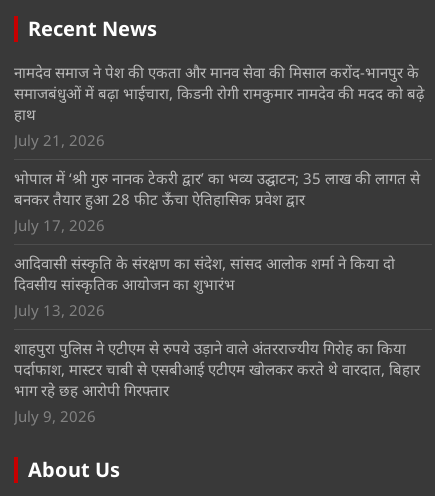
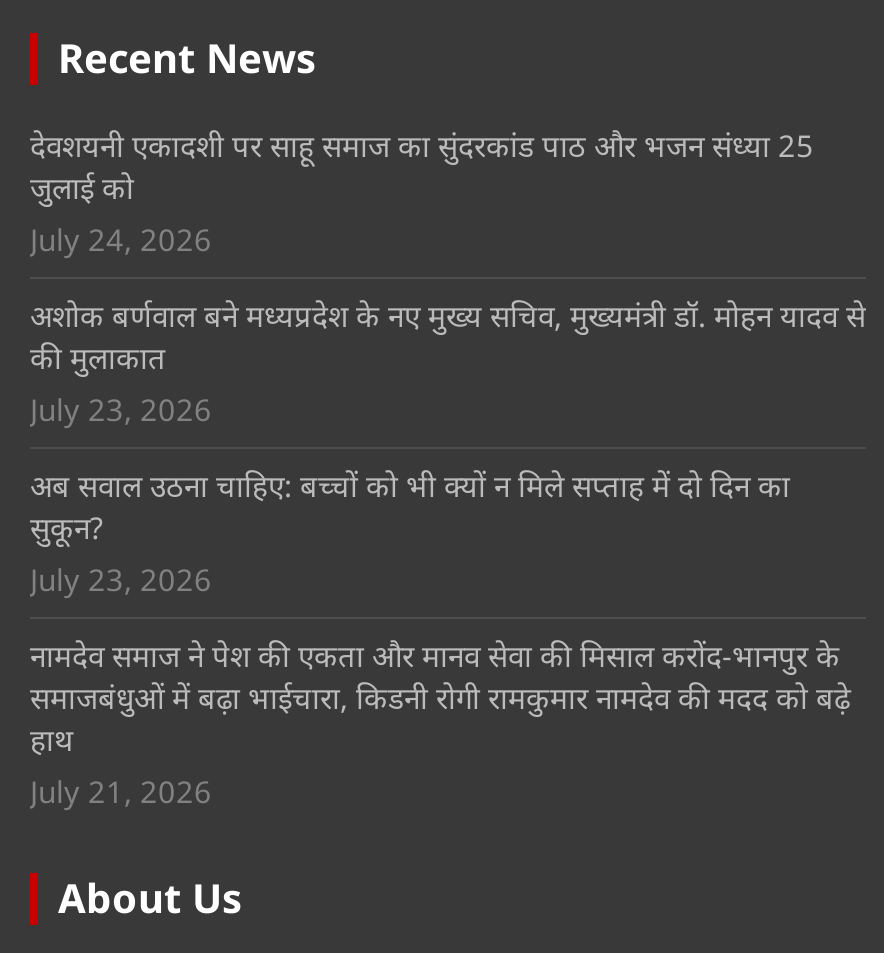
none -> [30,125,866,599] देवशयनी एकादशी पर साहू समाज का सुंदरकांड पाठ और भजन संध्या 25 | जुलाई को | July 24, 2026 | अशोक बर्णवाल बने मध्यप्रदेश के नए मुख्य सचिव, मुख्यमंत्री डॉ. मोहन यादव से | की मुलाकात | July 23, 2026 | अब सवाल उठना चाहिए: बच्चों को भी क्यों न मिले सप्ताह में दो दिन का | सुकून? | July 23, 2026
moved [14,62,424,150] -> [30,635,850,811]: नामदेव समाज ने पेश की एकता और मानव सेवा की मिसाल करोंद-भानपुर के | समाजबंधुओं में बढ़ा भाईचारा, किडनी रोगी रामकुमार नामदेव की मदद को बढ़े | हाथ | July 21, 2026
[14,168,420,426] भोपाल में ‘श्री गुरु नानक टेकरी द्वार’ का भव्य उद्घाटन; 35 लाख की लागत से | बनकर तैयार हुआ 28 फीट ऊँचा ऐतिहासिक प्रवेश द्वार | July 17, 2026 | आदिवासी संस्कृति के संरक्षण का संदेश, सांसद आलोक शर्मा ने किया दो | दिवसीय सांस्कृतिक आयोजन का शुभारंभ | July 13, 2026 | शाहपुरा पुलिस ने एटीएम से रुपये उड़ाने वाले अंतरराज्यीय गिरोह का किया | पर्दाफाश, मास्टर चाबी से एसबीआई एटीएम खोलकर करते थे वारदात, बिहार | भाग रहे छह आरोपी गिरफ्तार | July 9, 2026 -> none

